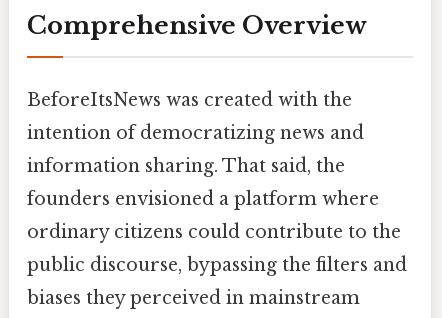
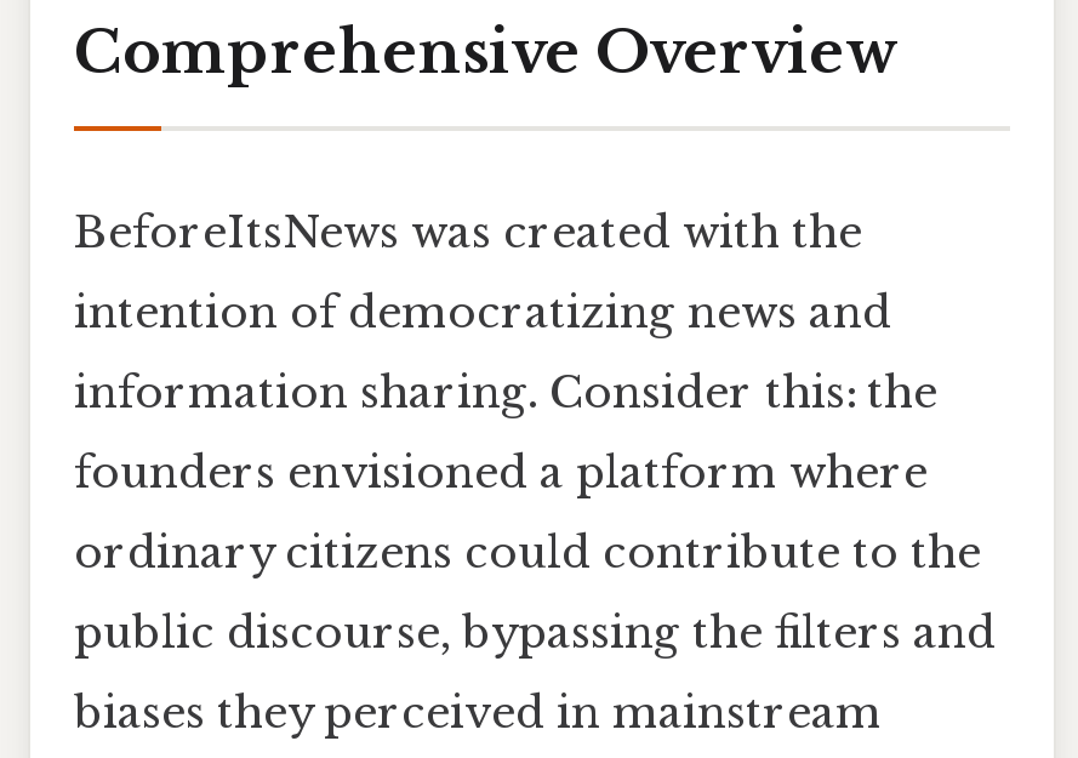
[27,155,345,177] information sharing. That said, the -> [74,367,937,421] information sharing. Consider this: the

